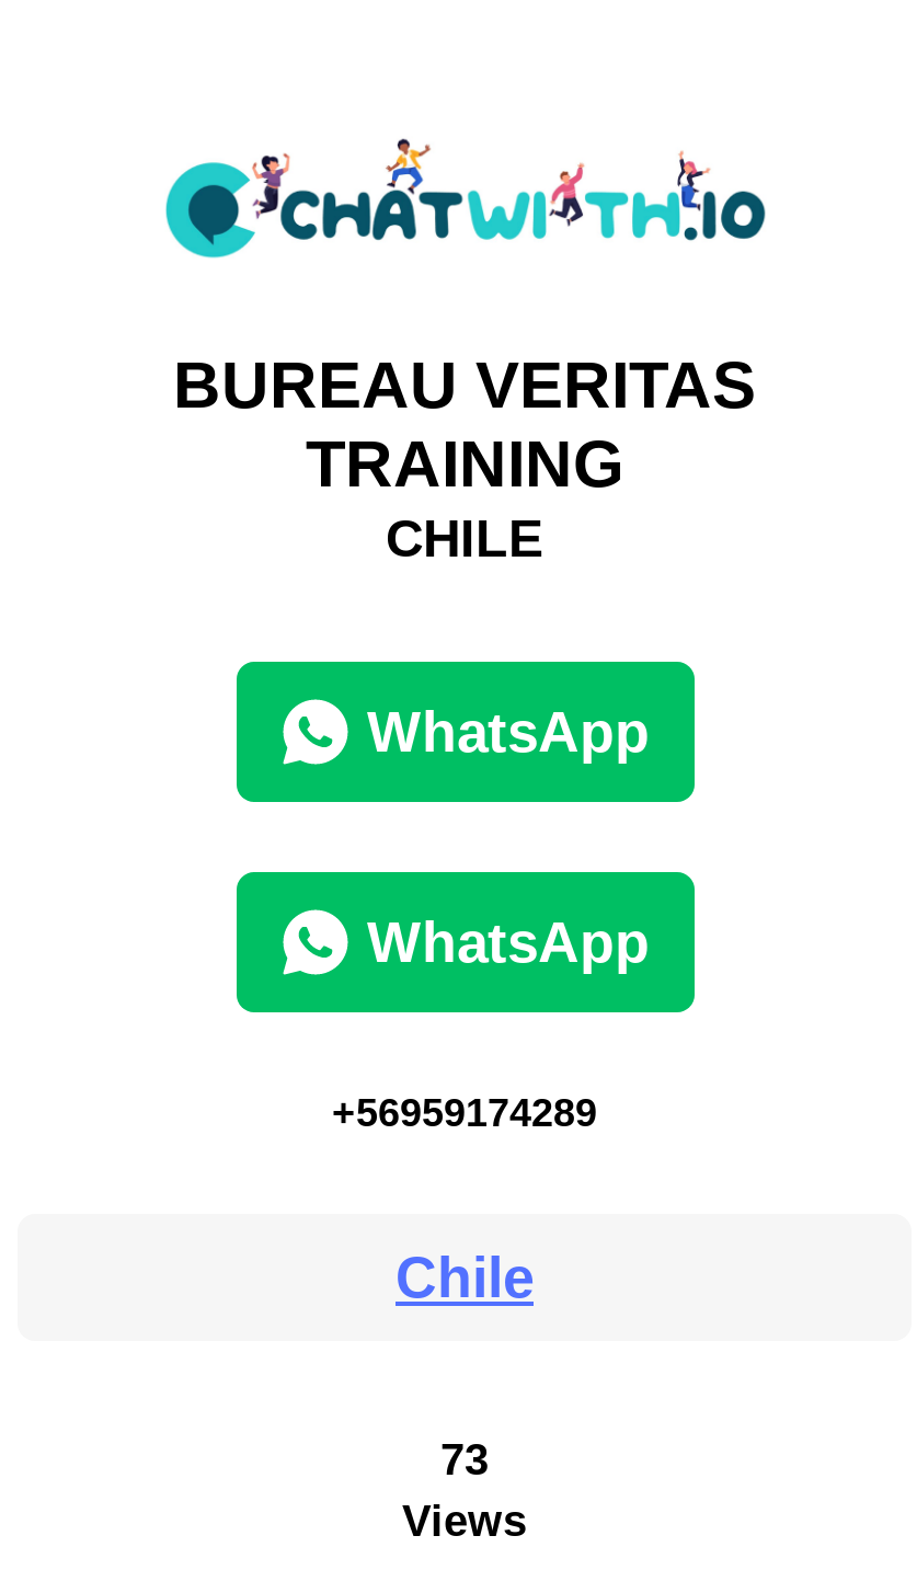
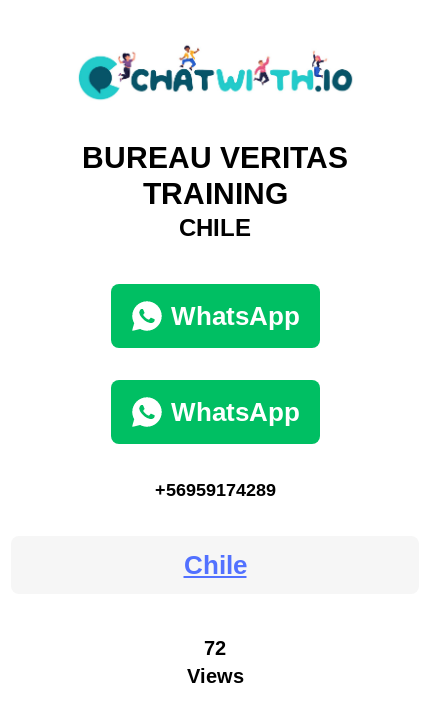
[440,1435,489,1483] 73 -> [204,637,226,659] 72

